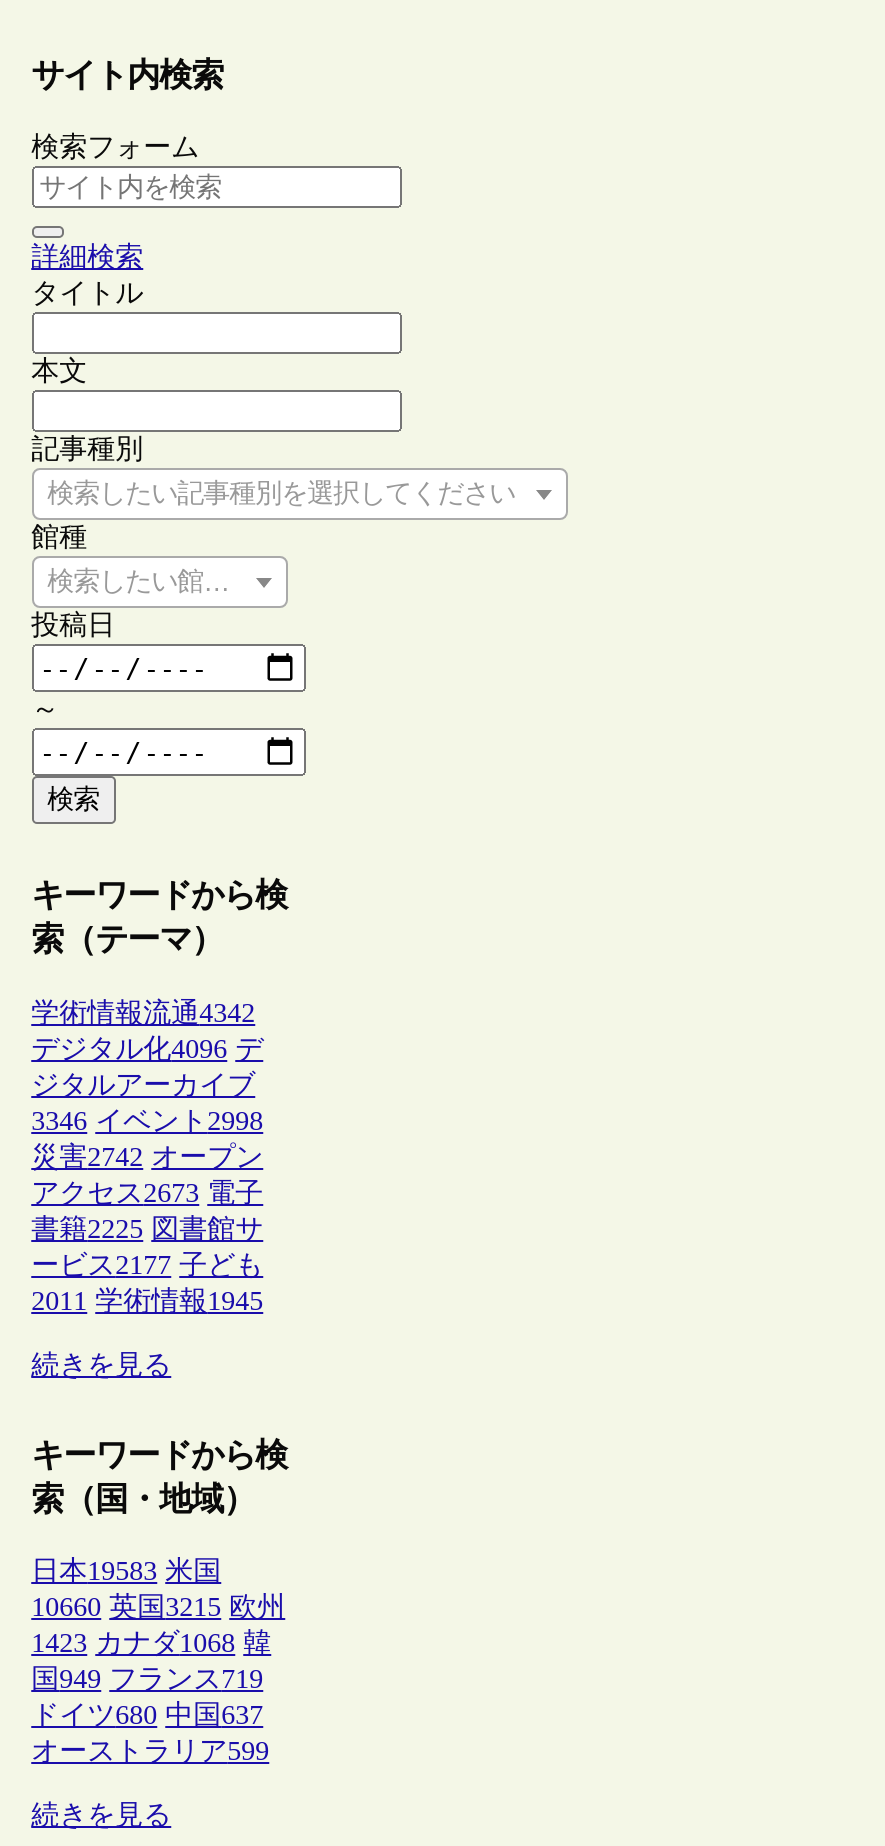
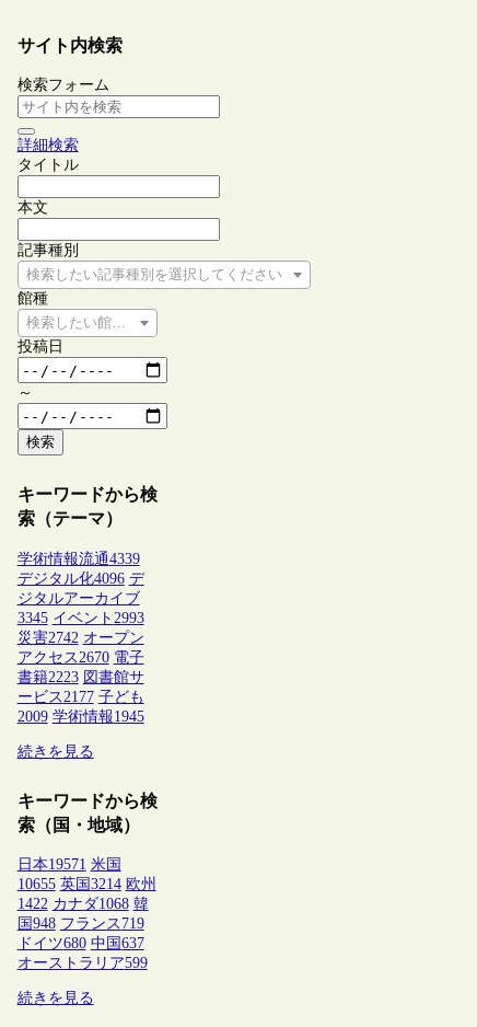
[31,998,255,1028] 学術情報流通4342 -> [17,551,140,567] 学術情報流通4339
[31,1106,263,1136] 3346 イベント2998 -> [17,610,144,626] 3345 イベント2993
[31,1178,263,1208] アクセス2673 電子 -> [17,649,144,665] アクセス2670 電子
[31,1214,263,1244] 書籍2225 図書館サ -> [17,669,144,685] 書籍2223 図書館サ
[31,1286,263,1316] 2011 学術情報1945 -> [17,708,144,725] 2009 学術情報1945
[31,1557,221,1587] 日本19583 米国 -> [17,857,121,873] 日本19571 米国
[31,1593,285,1623] 10660 英国3215 欧州 -> [17,876,156,893] 10655 英国3214 欧州
[31,1629,271,1659] 1423 カナダ1068 韓 -> [17,896,148,912] 1422 カナダ1068 韓
[31,1665,263,1695] 国949 フランス719 -> [17,916,144,932] 国948 フランス719

